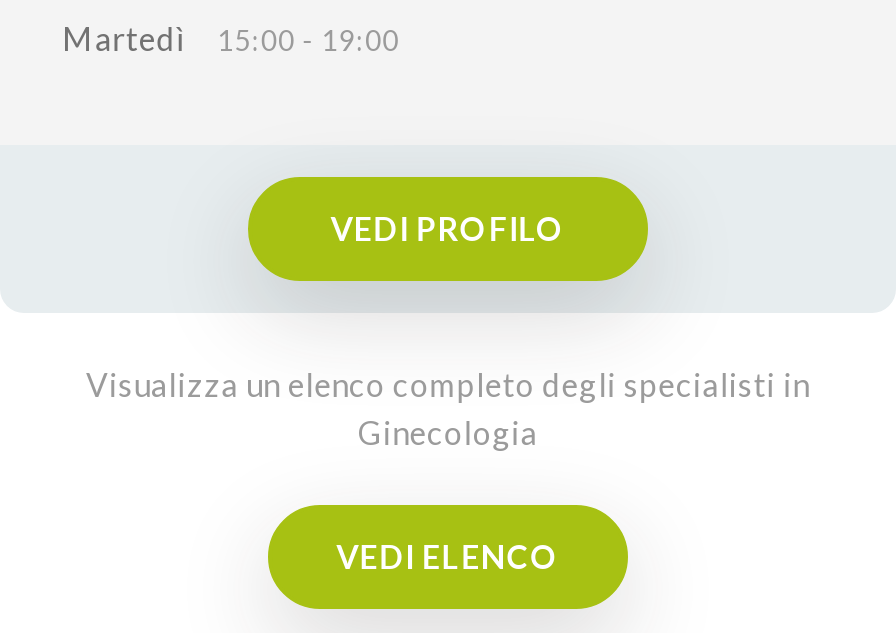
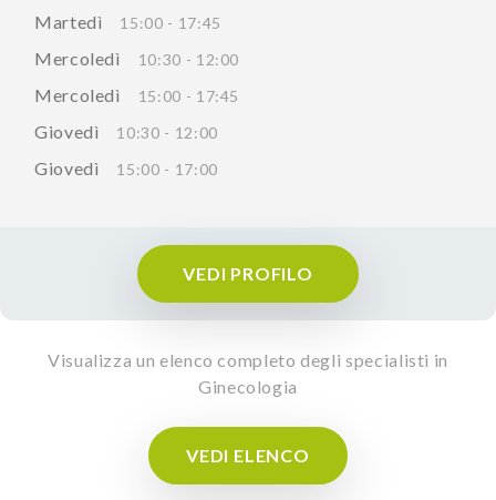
[217,24,400,58] 15:00 - 19:00 -> [34,14,239,179] 15:00 - 17:45 | Mercoledì | 10:30 - 12:00 | Mercoledì | 15:00 - 17:45 | Giovedì | 10:30 - 12:00 | Giovedì | 15:00 - 17:00

